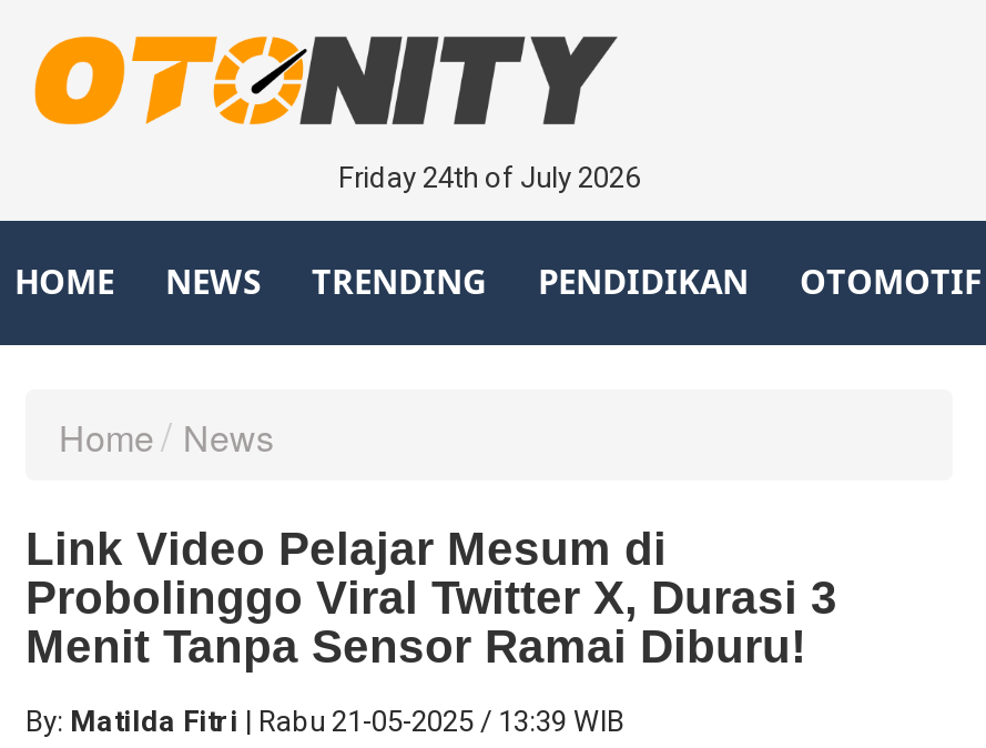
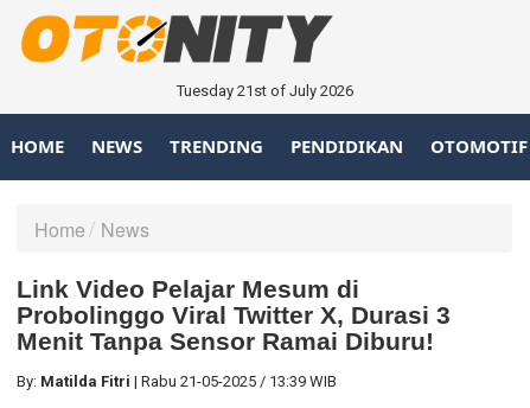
[338,160,640,194] Friday 24th of July 2026 -> [176,82,353,99] Tuesday 21st of July 2026

